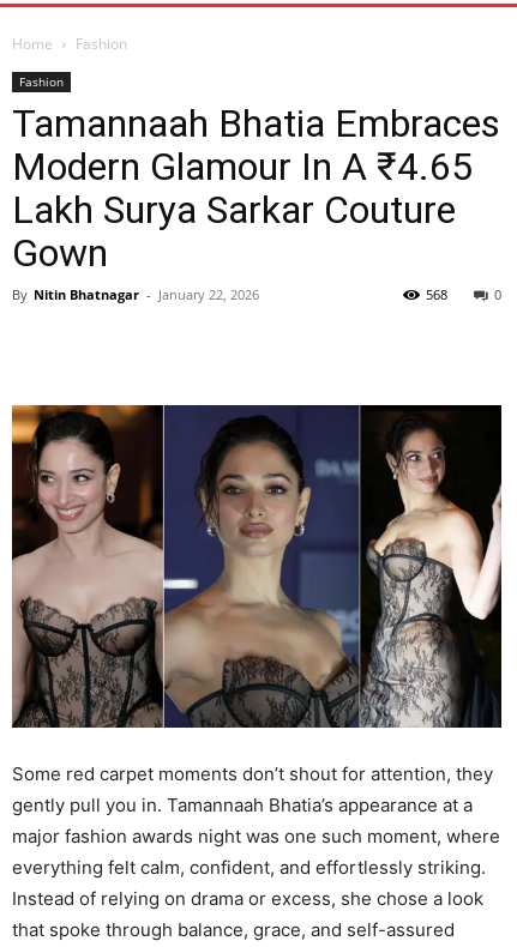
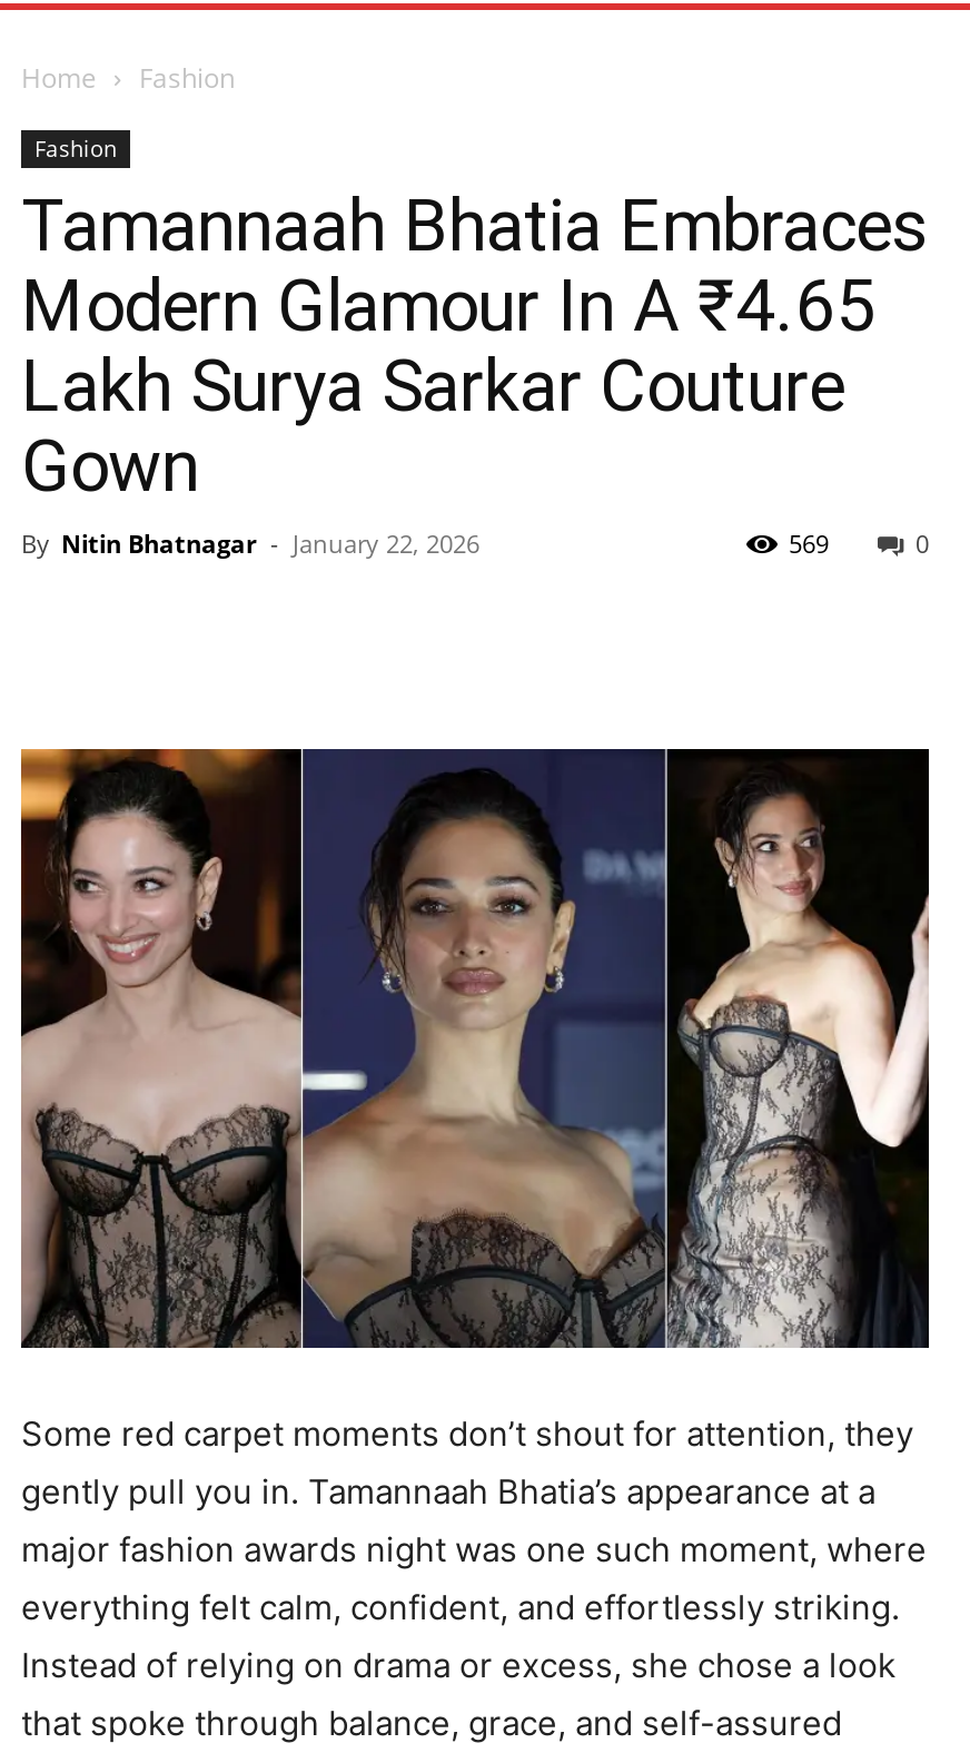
[426,285,447,303] 568 -> [789,526,829,560] 569

